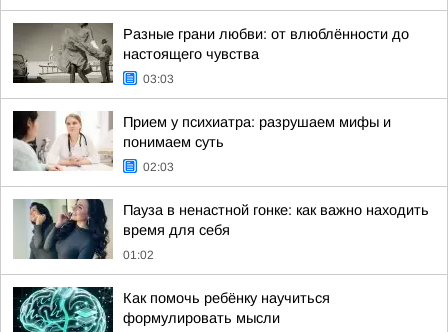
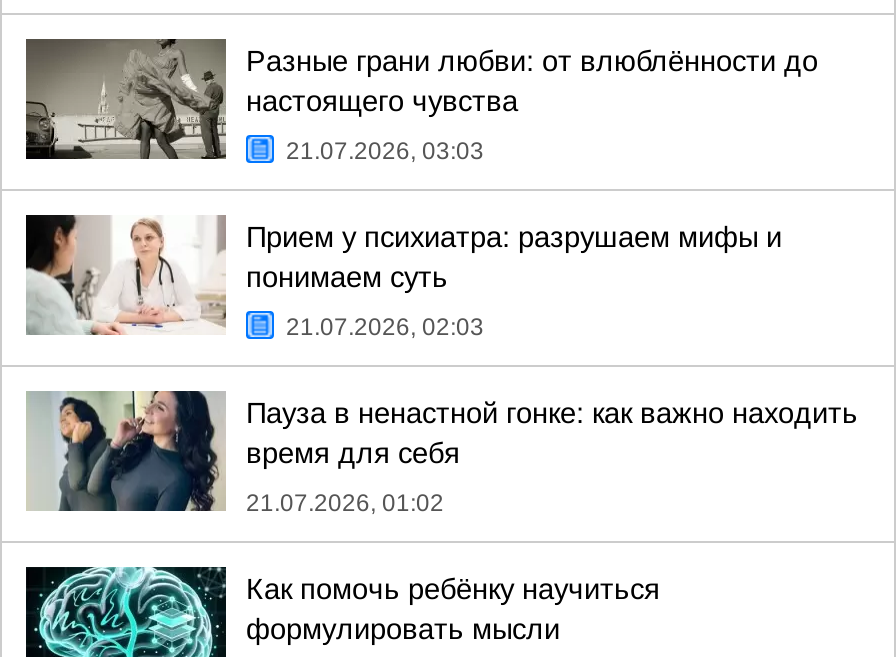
[143,72,174,86] 03:03 -> [286,137,484,165] 21.07.2026, 03:03
[143,160,174,174] 02:03 -> [286,313,484,341] 21.07.2026, 02:03
[123,248,154,262] 01:02 -> [246,489,444,517] 21.07.2026, 01:02

